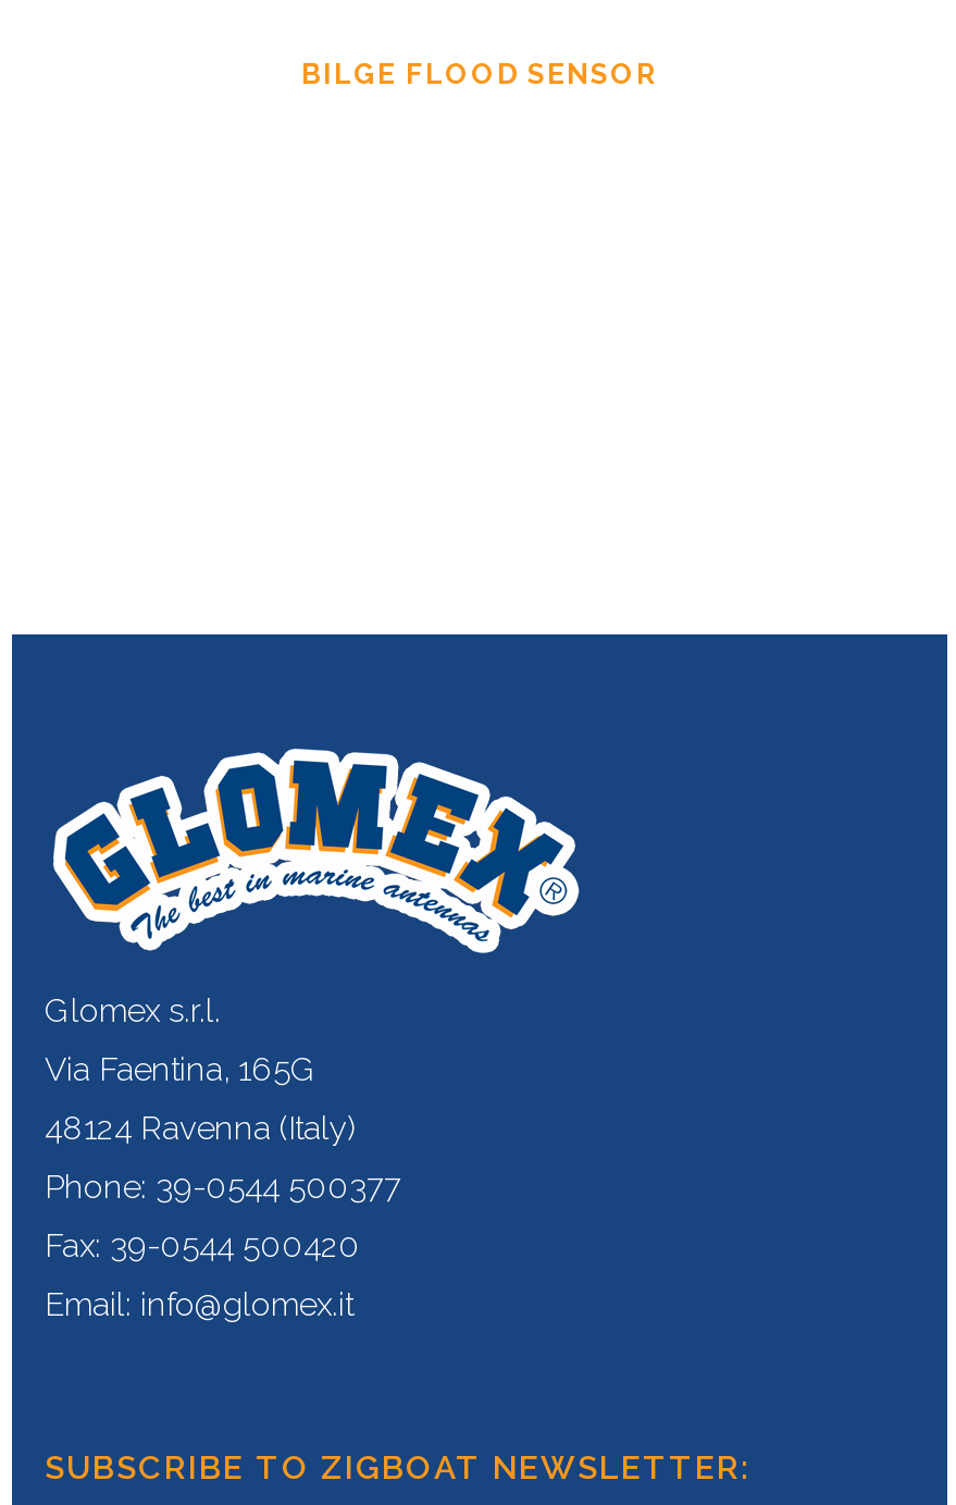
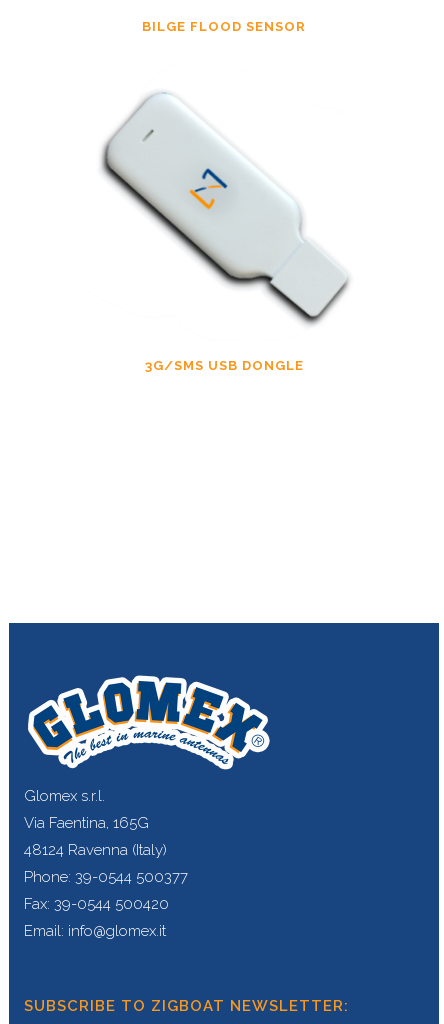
none -> [100,91,349,373] [image] | 3G/SMS USB DONGLE

